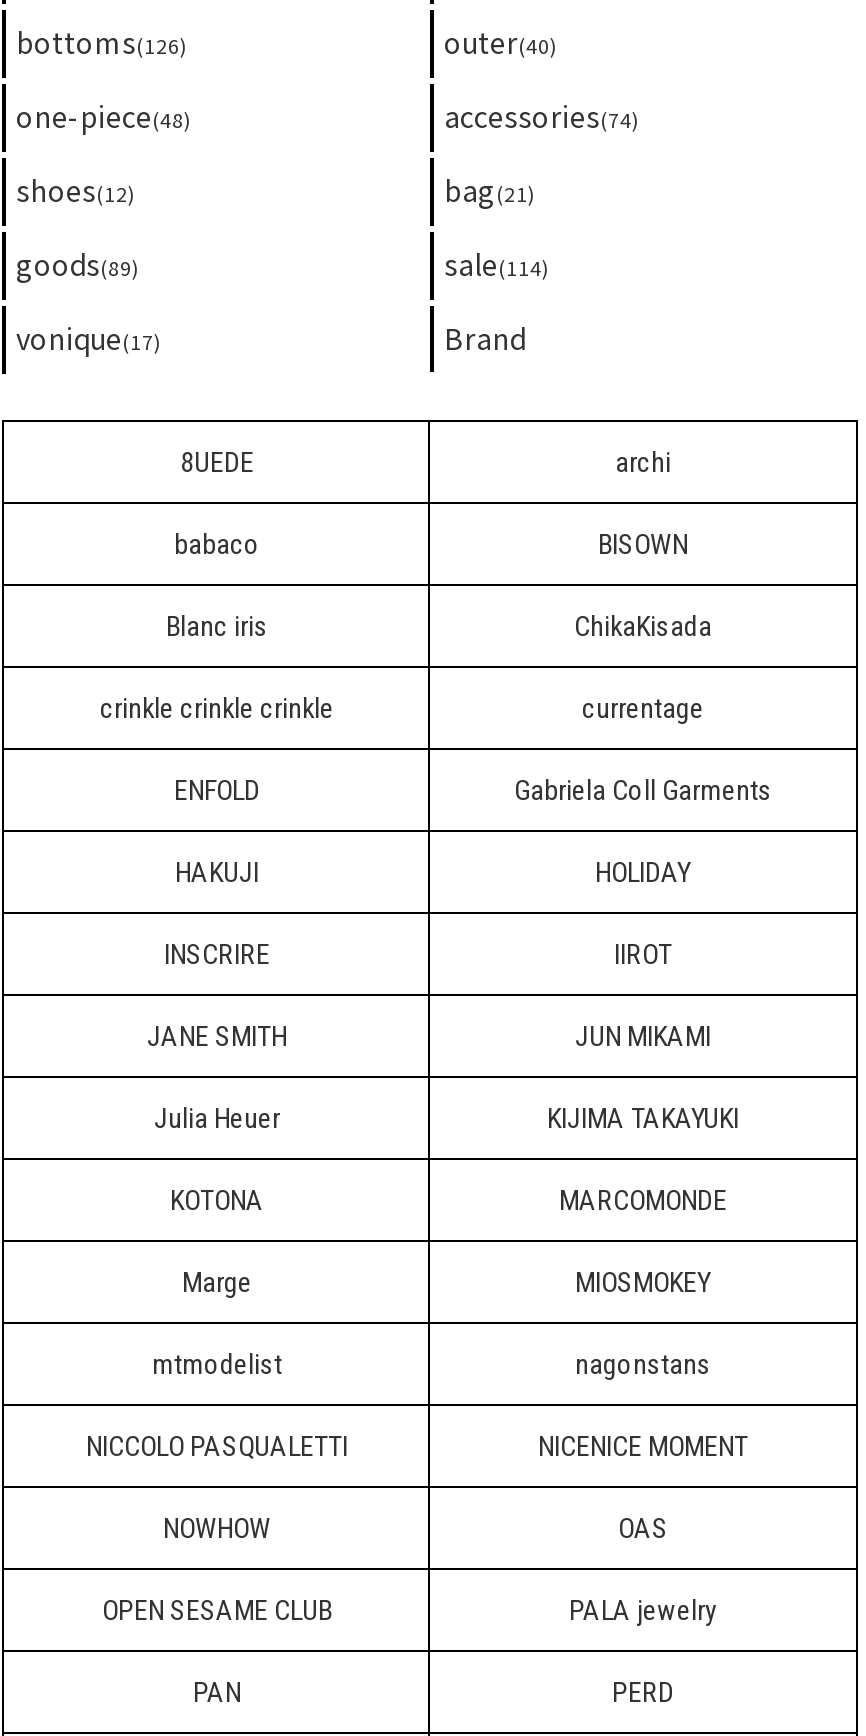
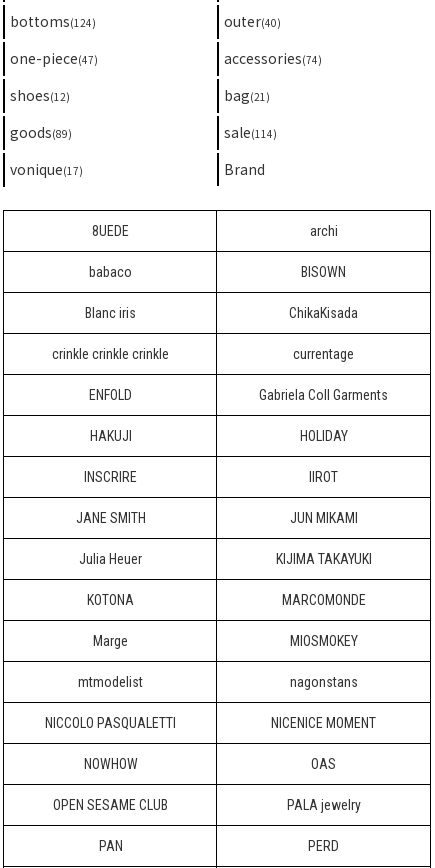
[16,22,188,62] bottoms(126) -> [10,11,96,31] bottoms(124)
[16,96,192,136] one-piece(48) -> [10,48,98,68] one-piece(47)

